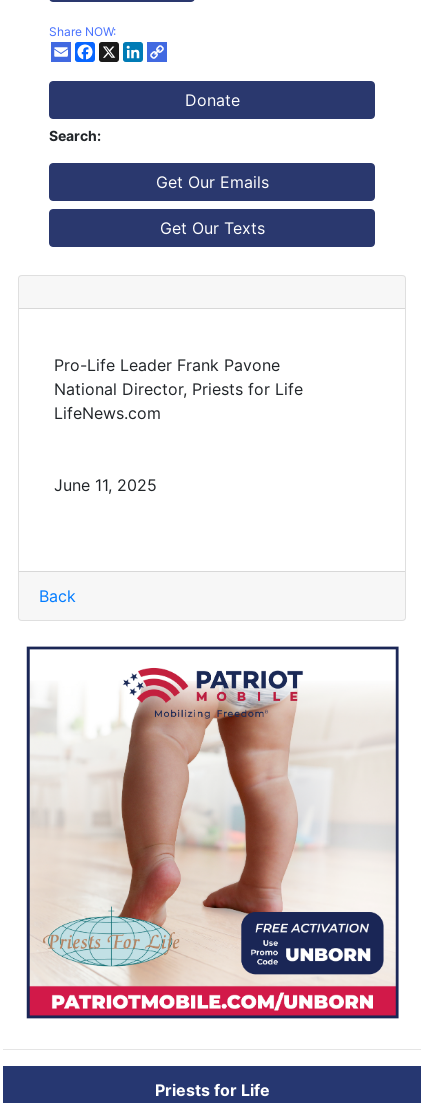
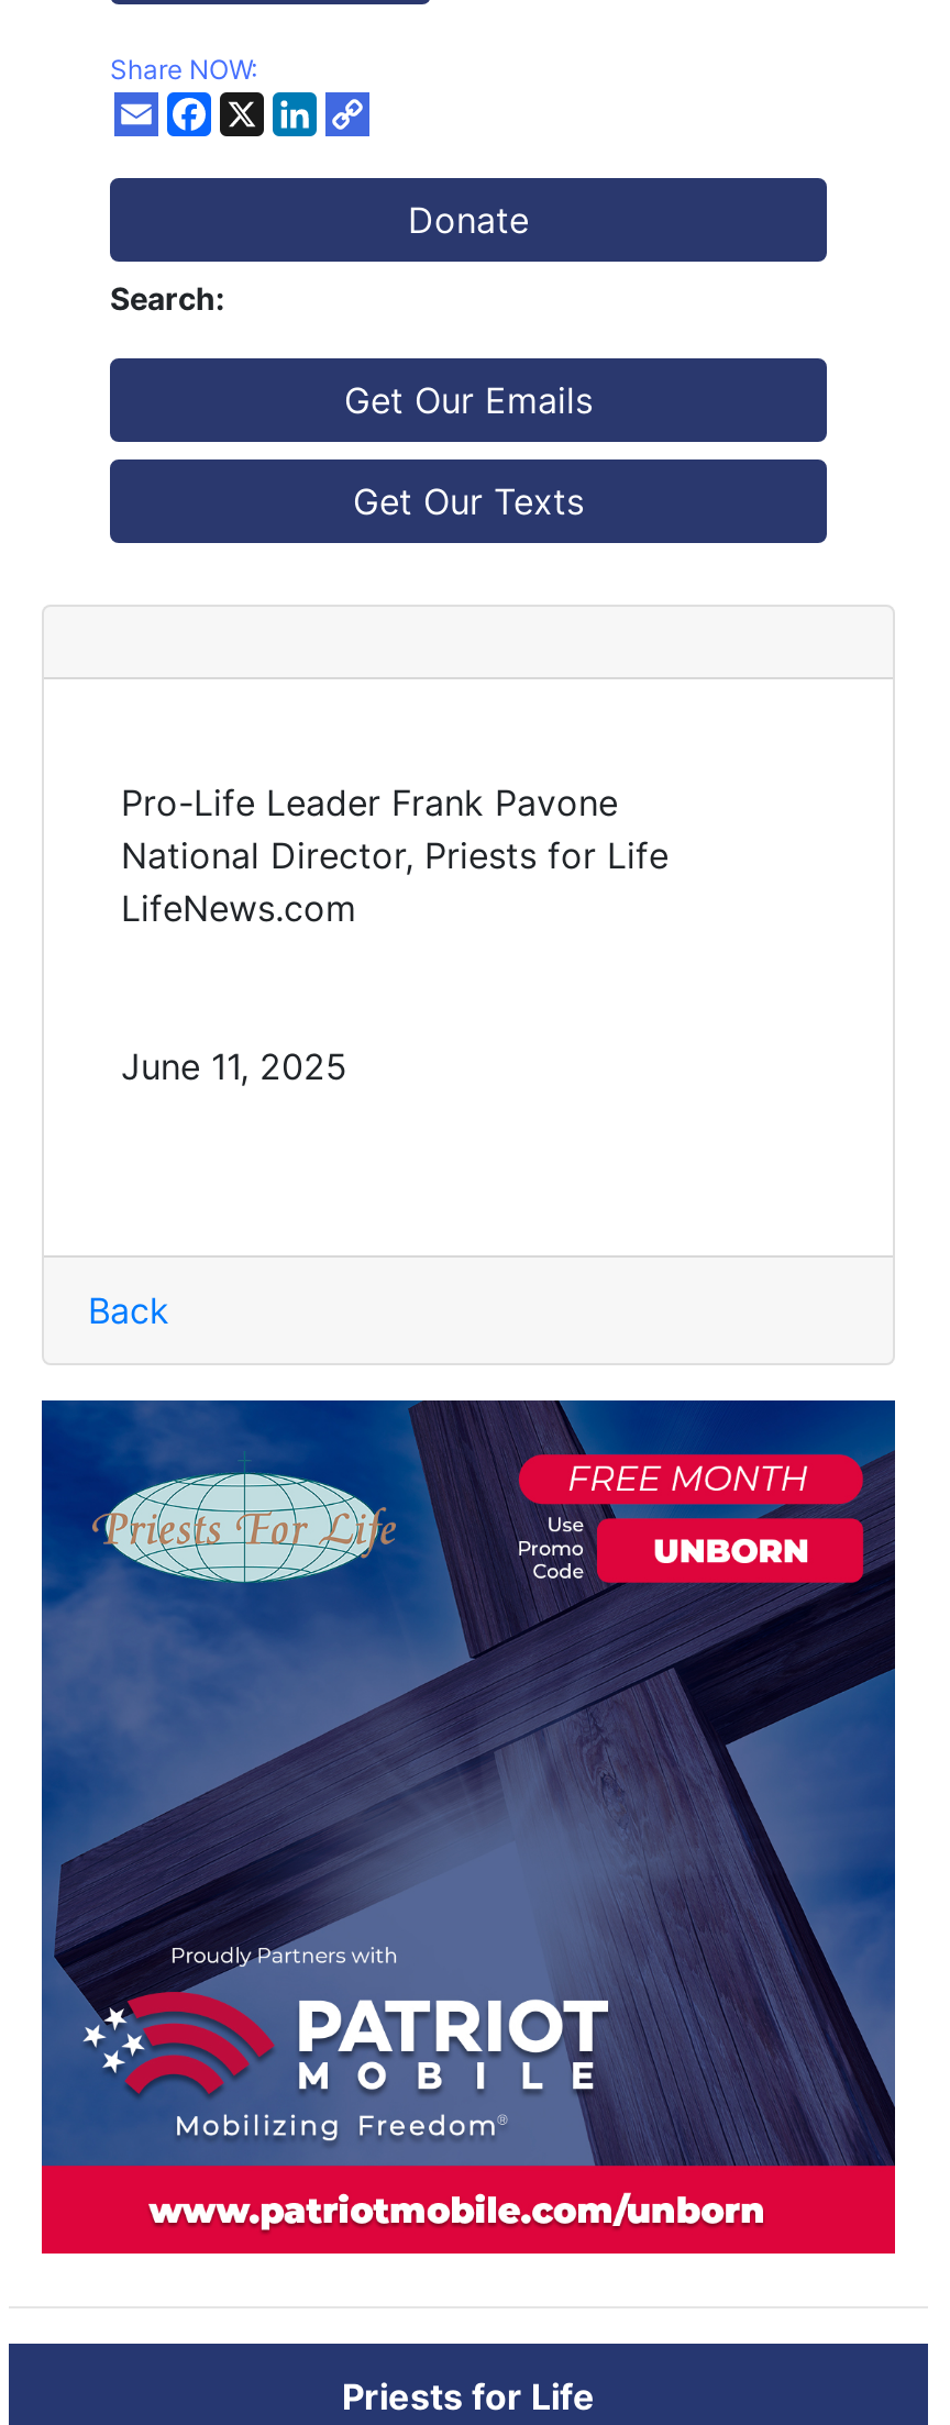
[18,637,406,1025] [image] -> [40,1398,897,2256] [image]

